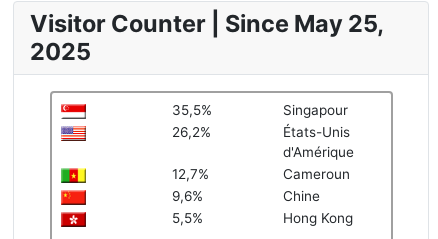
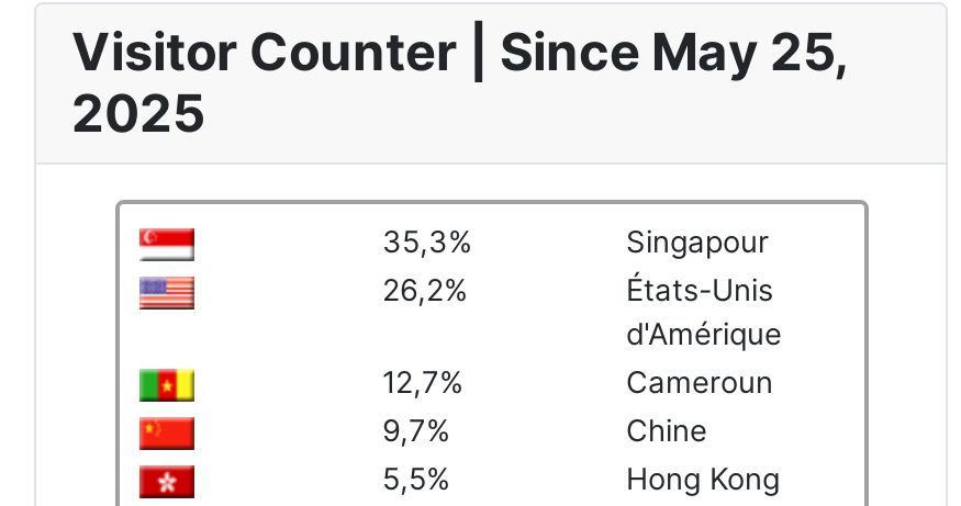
[171,102,211,118] 35,5% -> [382,224,472,259] 35,3%
[171,188,202,204] 9,6% -> [382,412,450,448] 9,7%

